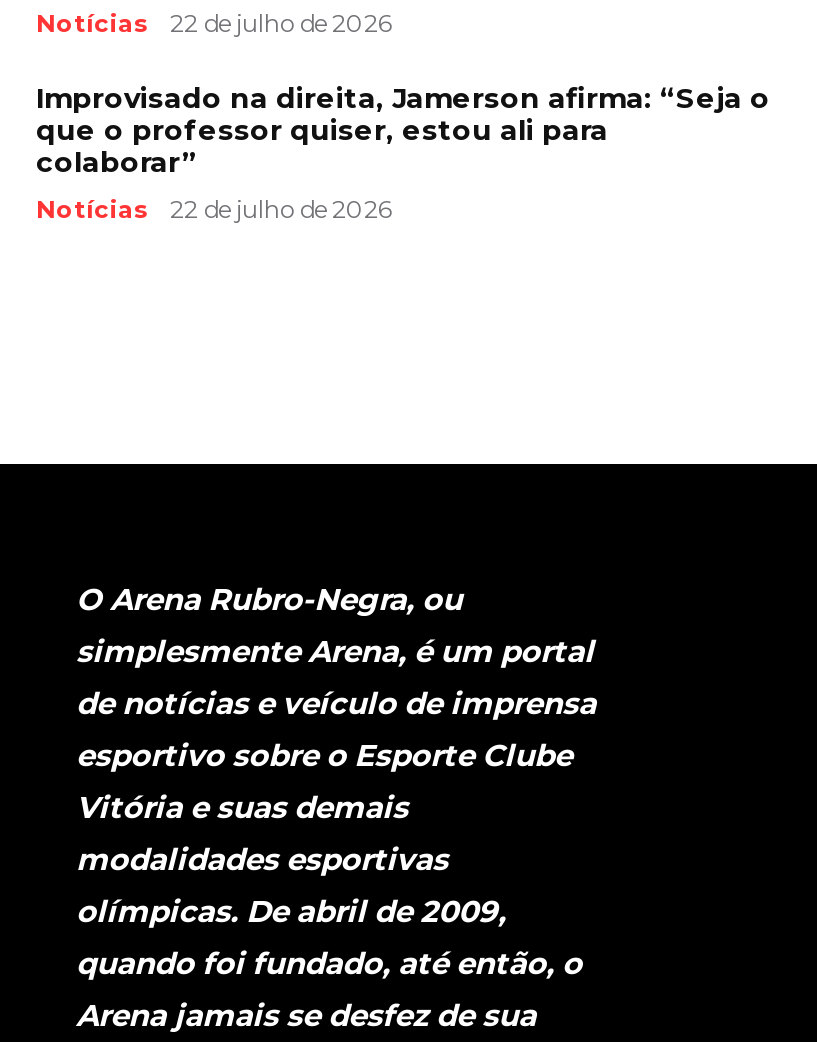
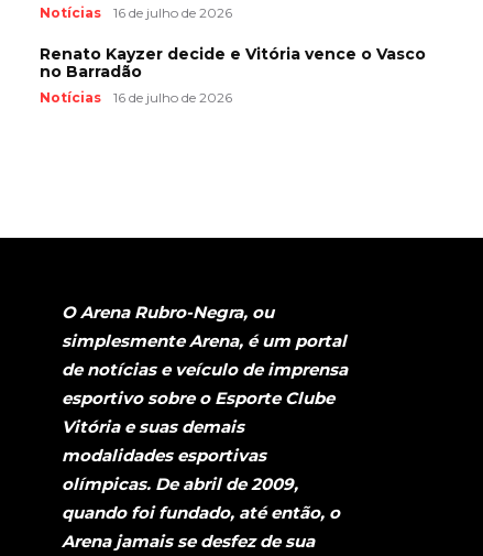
[36,8,392,38] Notícias 22 de julho de 2026 -> [40,4,232,21] Notícias 16 de julho de 2026
[36,80,770,180] Improvisado na direita, Jamerson afirma: “Seja o | que o professor quiser, estou ali para | colaborar” -> [40,44,426,81] Renato Kayzer decide e Vitória vence o Vasco | no Barradão
[36,194,392,224] Notícias 22 de julho de 2026 -> [40,89,232,106] Notícias 16 de julho de 2026

